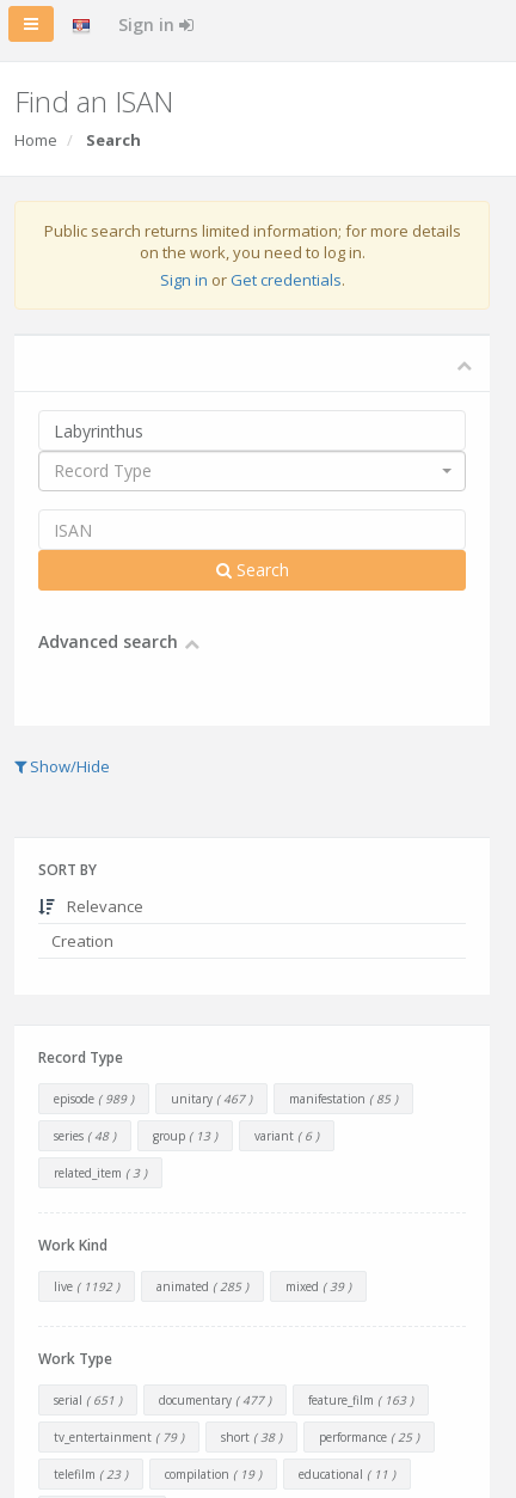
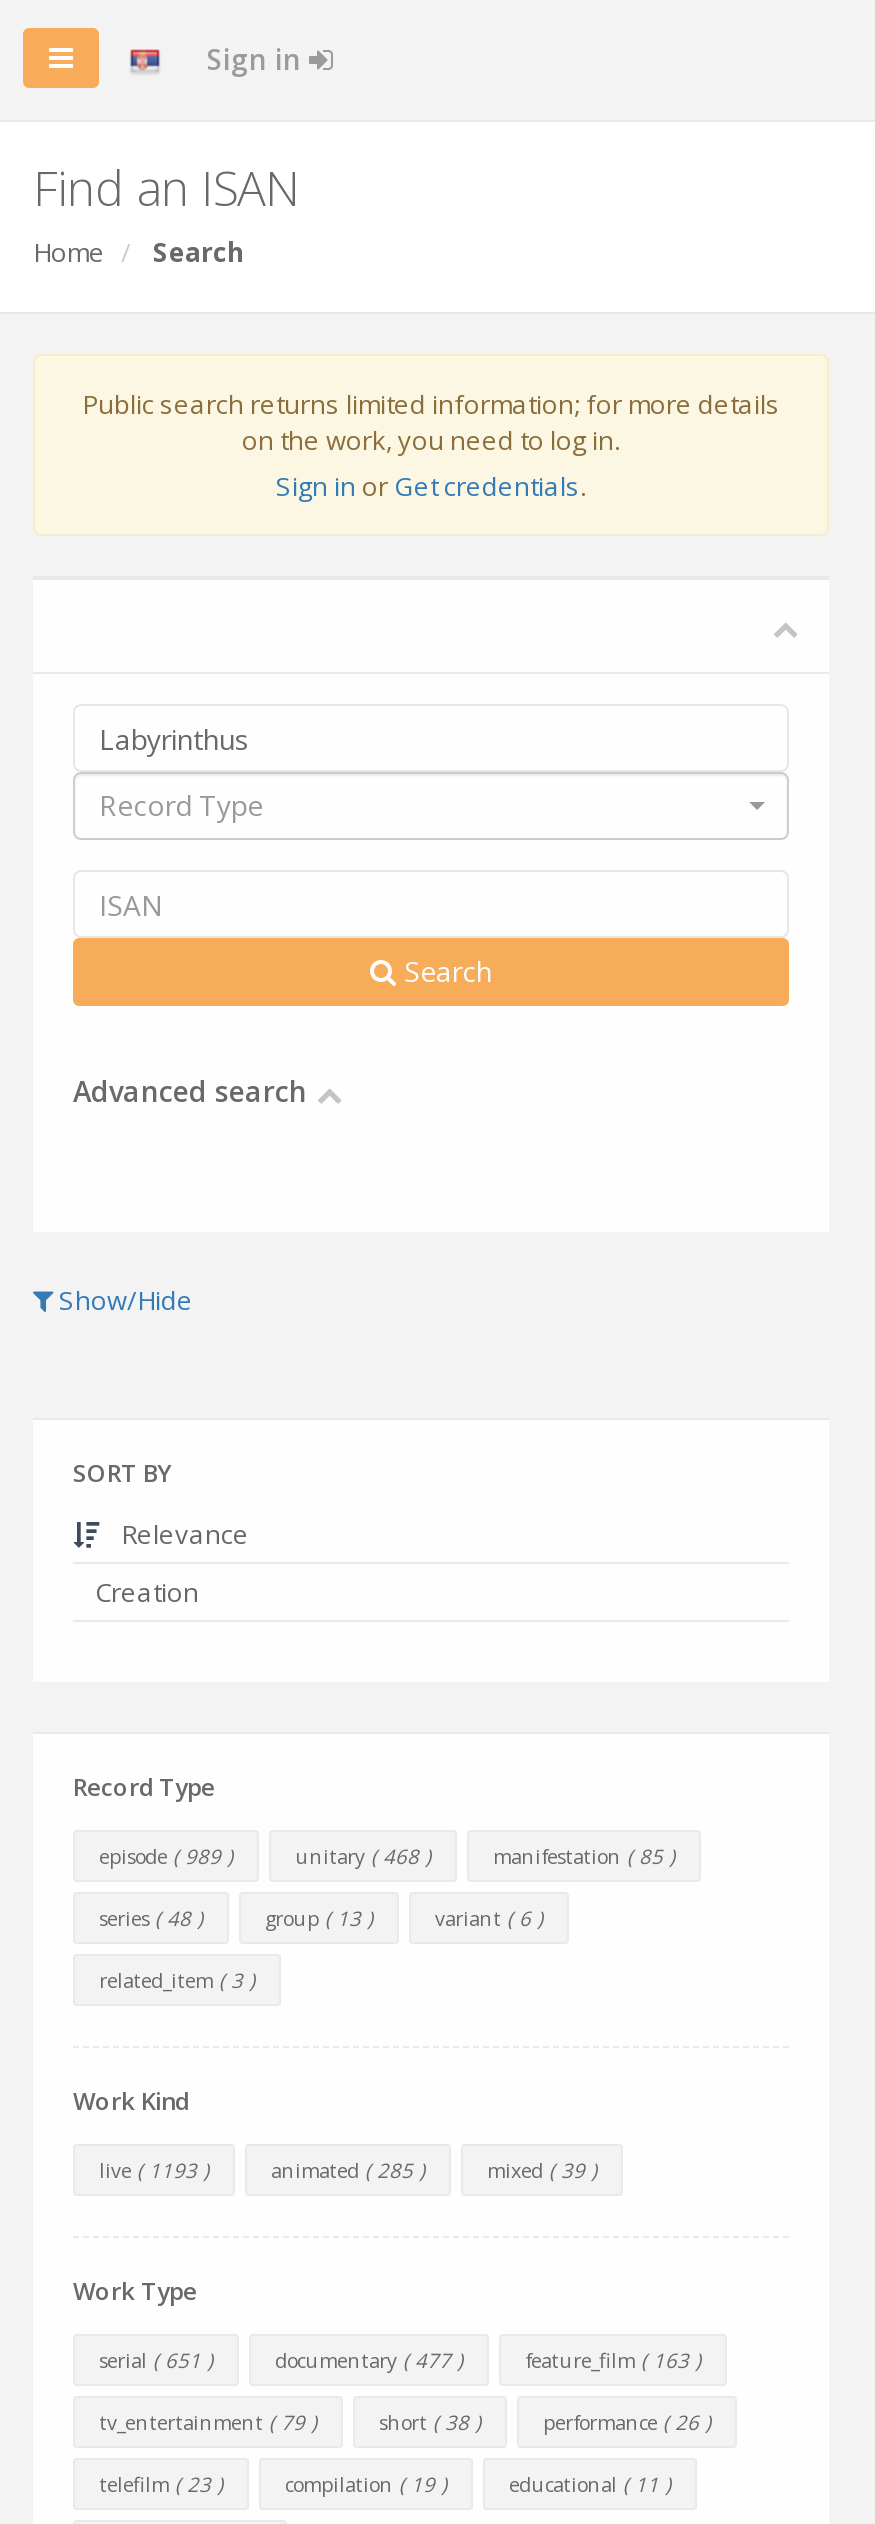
[171,1090,252,1107] unitary ( 467 ) -> [295,1842,431,1870] unitary ( 468 )
[54,1278,119,1295] live ( 1192 ) -> [99,2156,209,2184] live ( 1193 )
[319,1429,419,1445] performance ( 25 ) -> [543,2408,711,2436] performance ( 26 )

